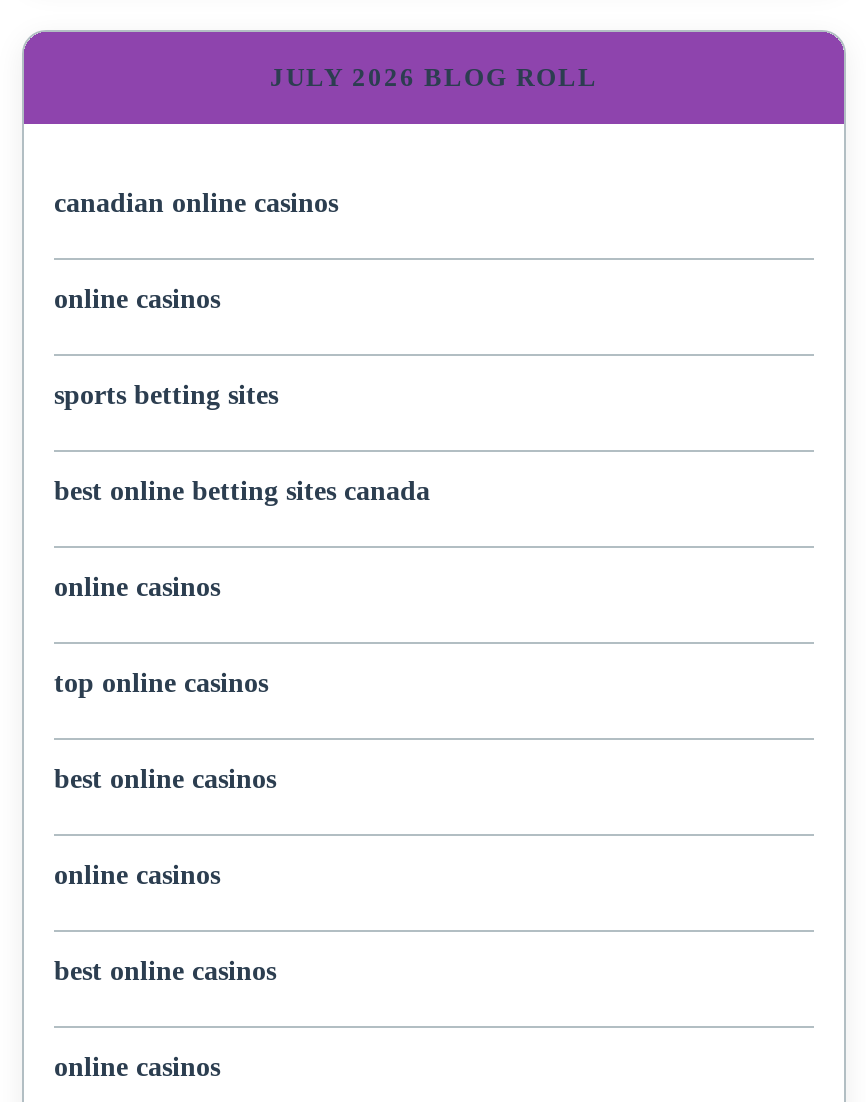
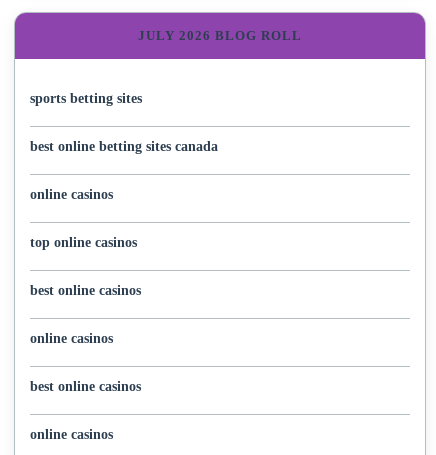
[54,188,338,314] canadian online casinos | online casinos -> none

